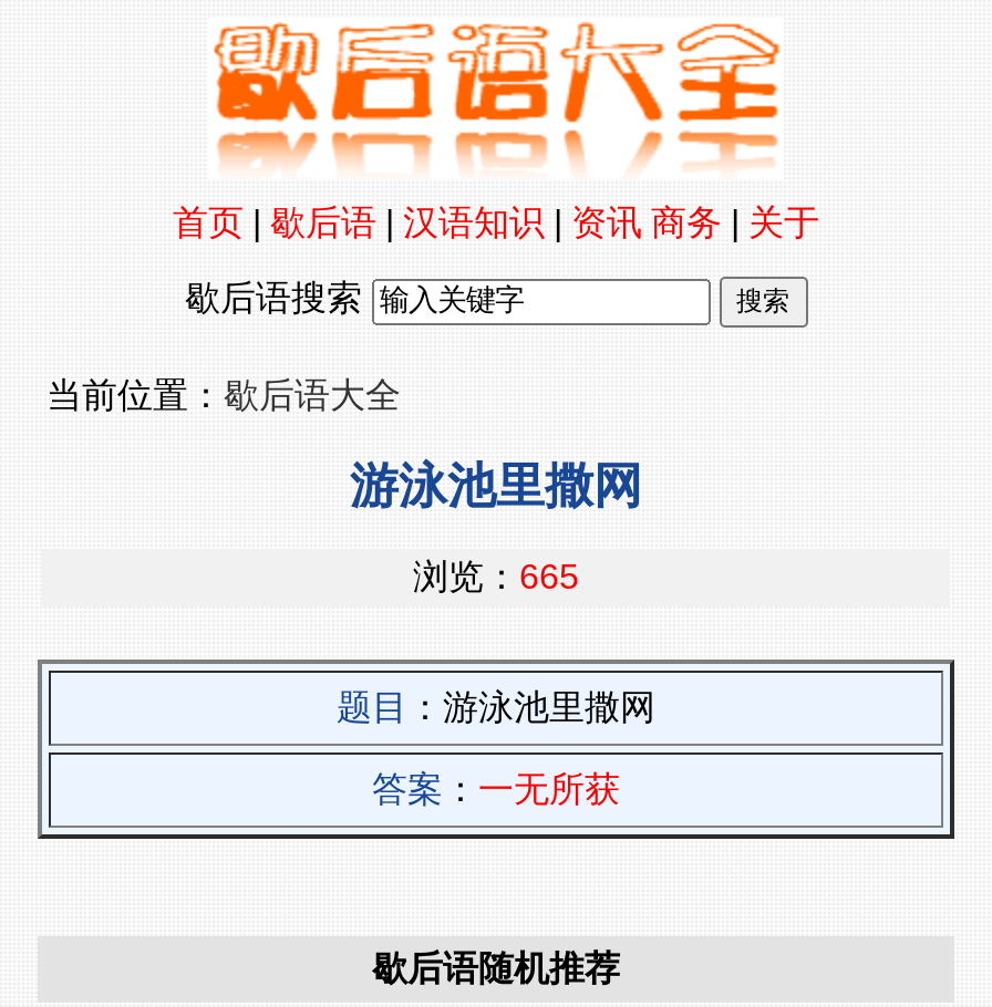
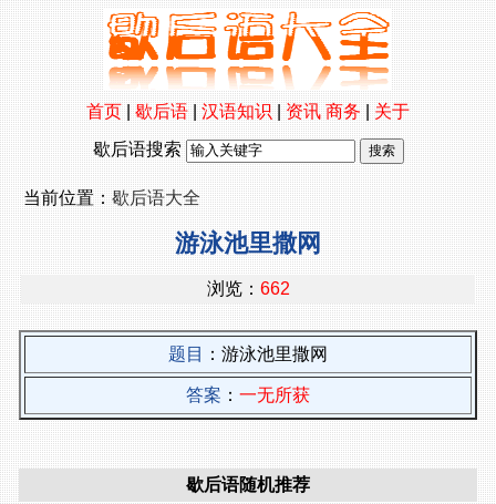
[413,558,579,595] 浏览：665 -> [206,279,290,298] 浏览：662

